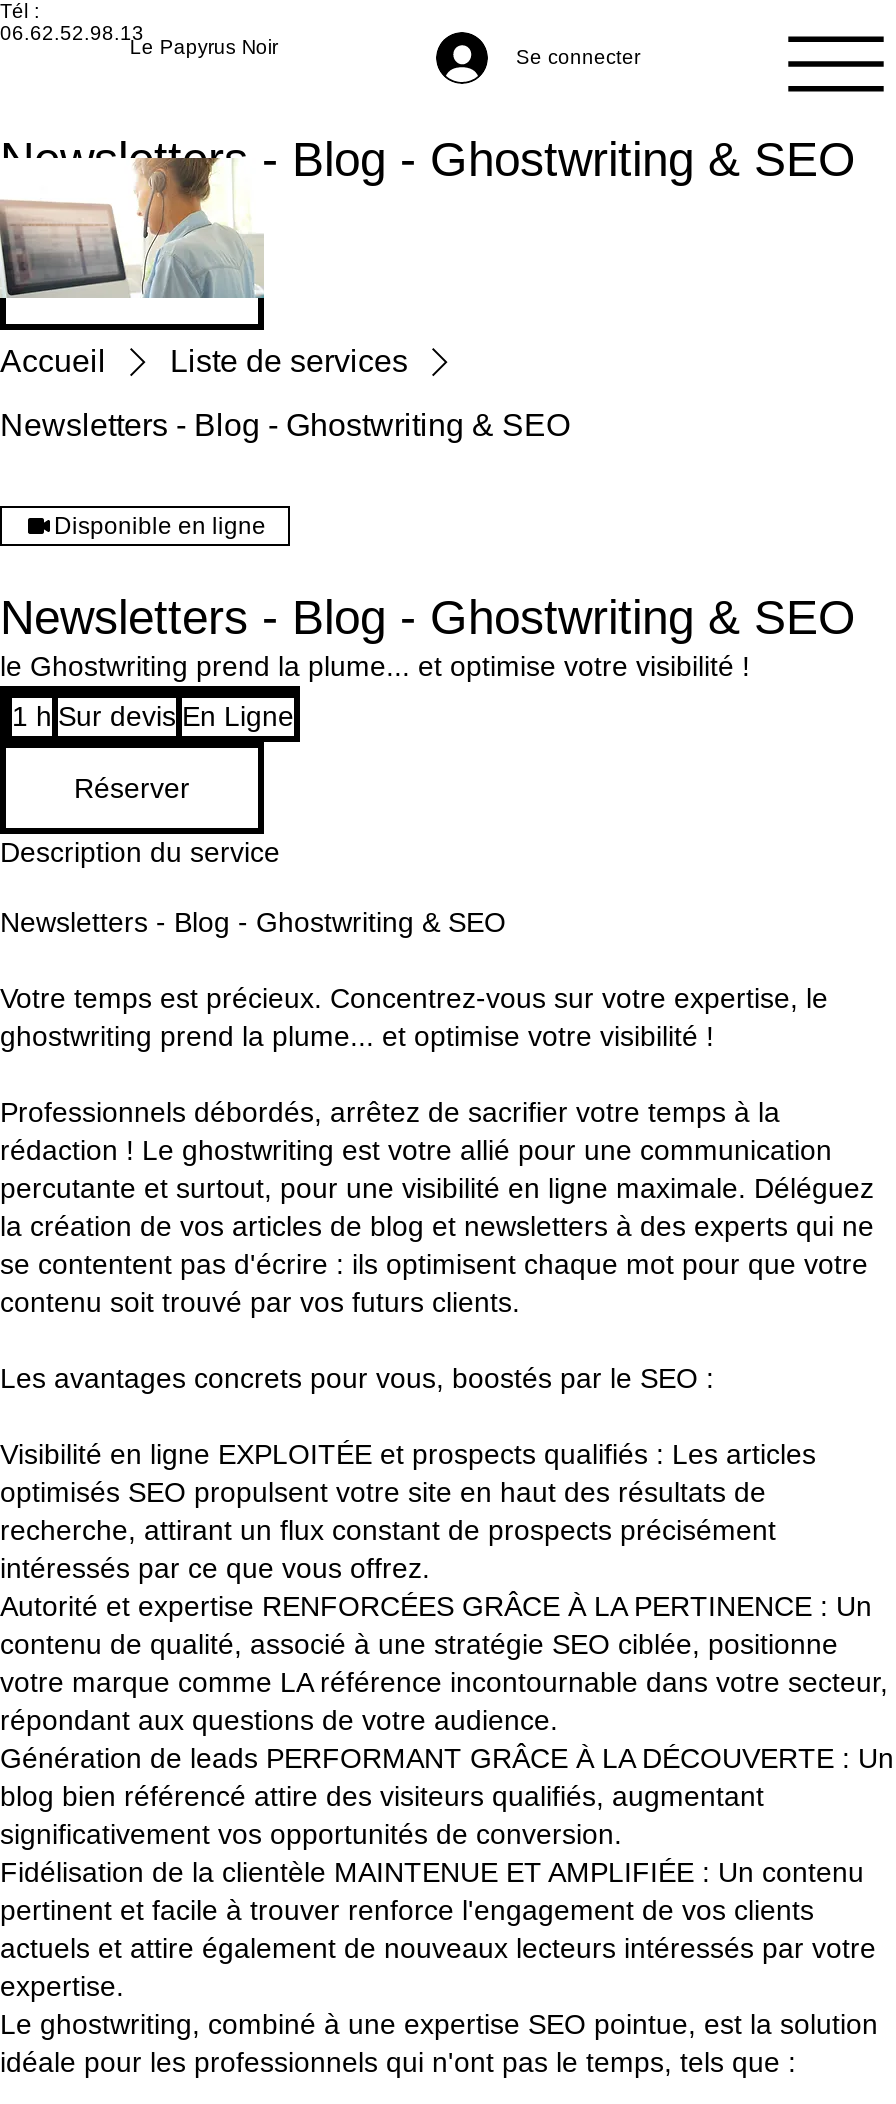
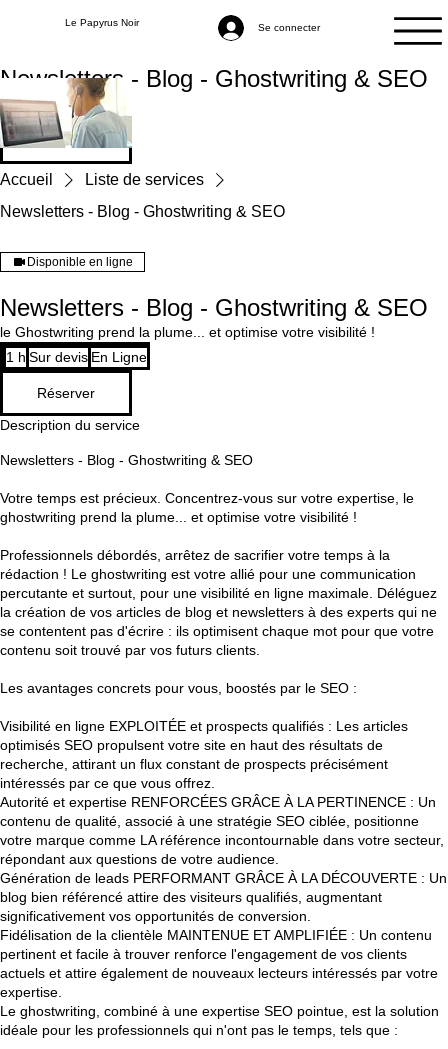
[0,0,144,44] Tél : | 06.62.52.98.13 -> none

